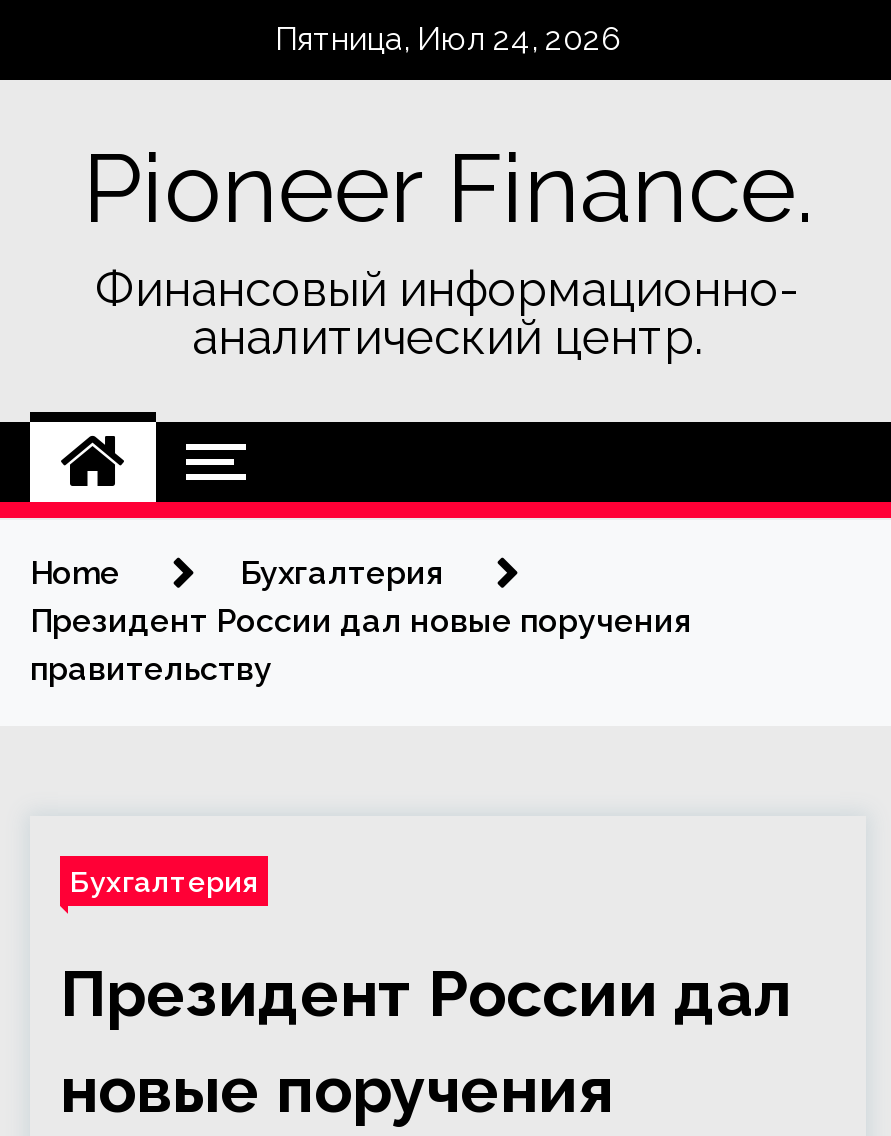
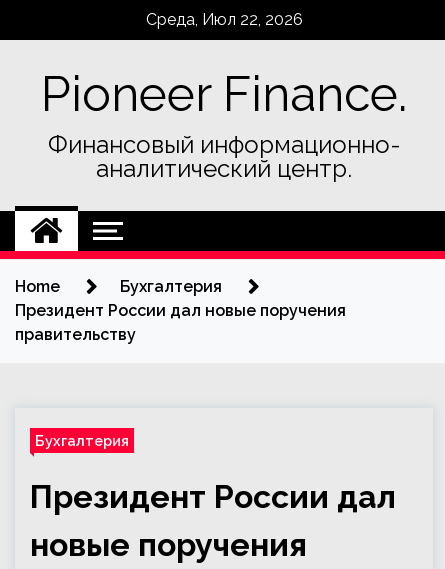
[275,20,621,58] Пятница, Июл 24, 2026 -> [145,10,302,29] Среда, Июл 22, 2026

